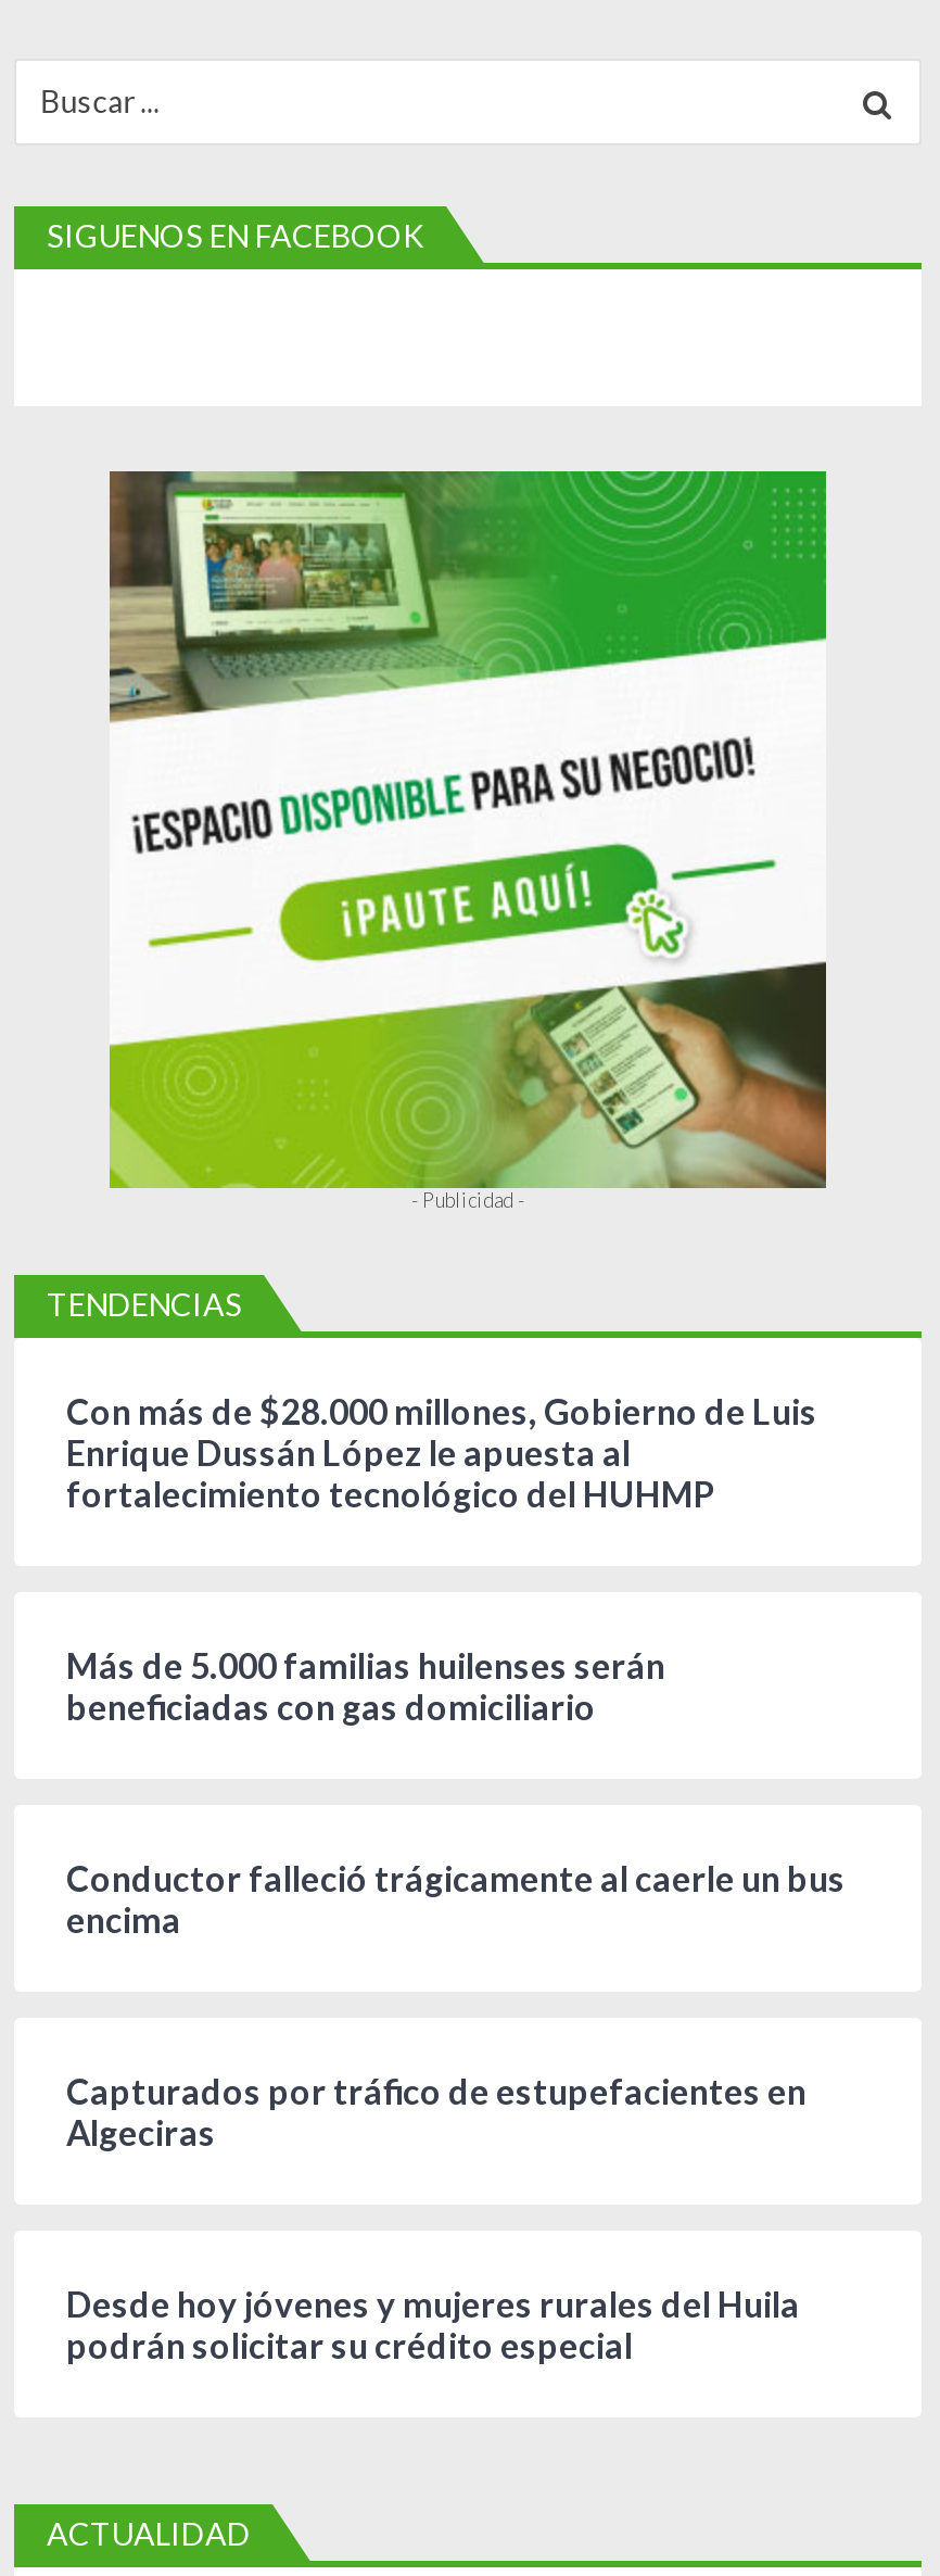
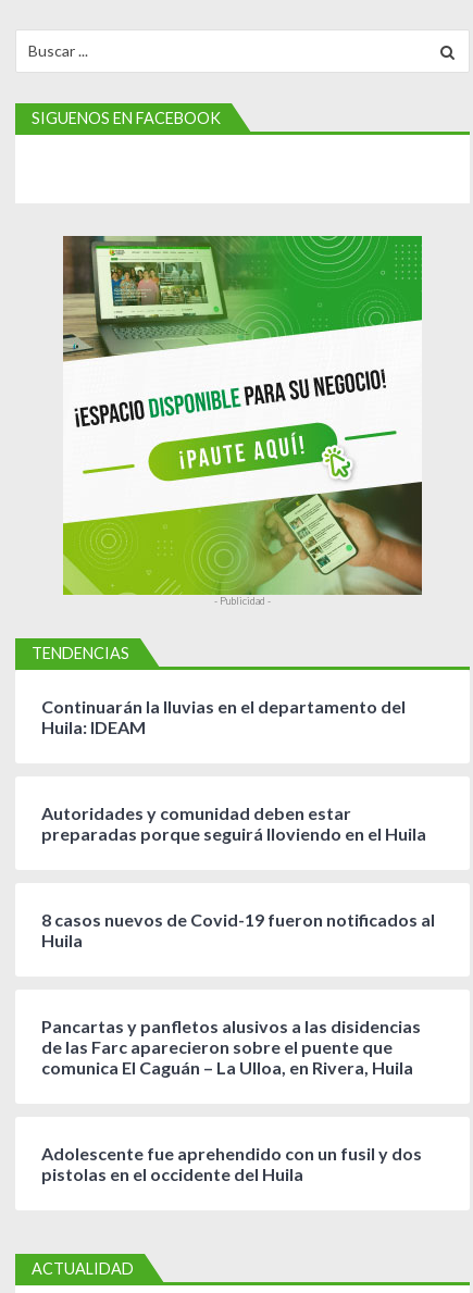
[66,1389,817,1513] Con más de $28.000 millones, Gobierno de Luis | Enrique Dussán López le apuesta al | fortalecimiento tecnológico del HUHMP -> [41,696,406,737] Continuarán la lluvias en el departamento del | Huila: IDEAM
[66,1644,665,1726] Más de 5.000 familias huilenses serán | beneficiadas con gas domiciliario -> [41,802,426,844] Autoridades y comunidad deben estar | preparadas porque seguirá lloviendo en el Huila
[66,1856,846,1939] Conductor falleció trágicamente al caerle un bus | encima -> [41,909,435,950] 8 casos nuevos de Covid-19 fueron notificados al | Huila
[66,2069,806,2152] Capturados por tráfico de estupefacientes en | Algeciras -> [41,1015,421,1077] Pancartas y panfletos alusivos a las disidencias | de las Farc aparecieron sobre el puente que | comunica El Caguán – La Ulloa, en Rivera, Huila
[66,2282,800,2365] Desde hoy jóvenes y mujeres rurales del Huila | podrán solicitar su crédito especial -> [41,1143,422,1184] Adolescente fue aprehendido con un fusil y dos | pistolas en el occidente del Huila

